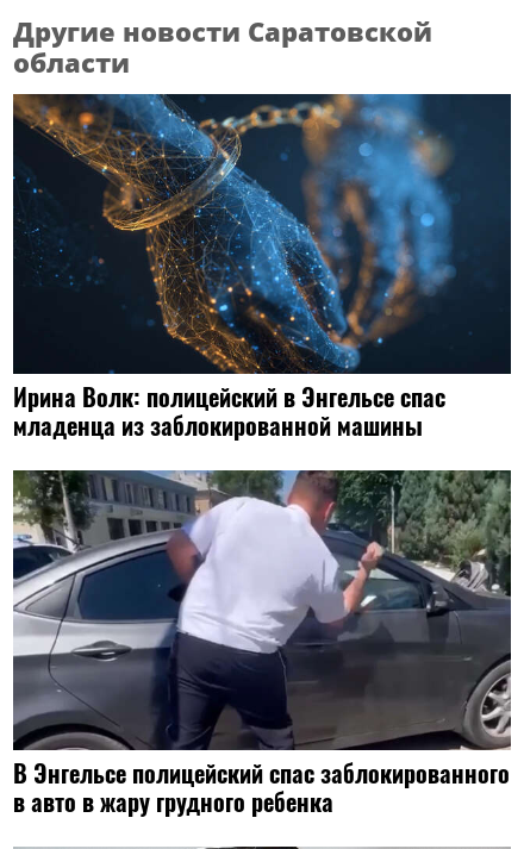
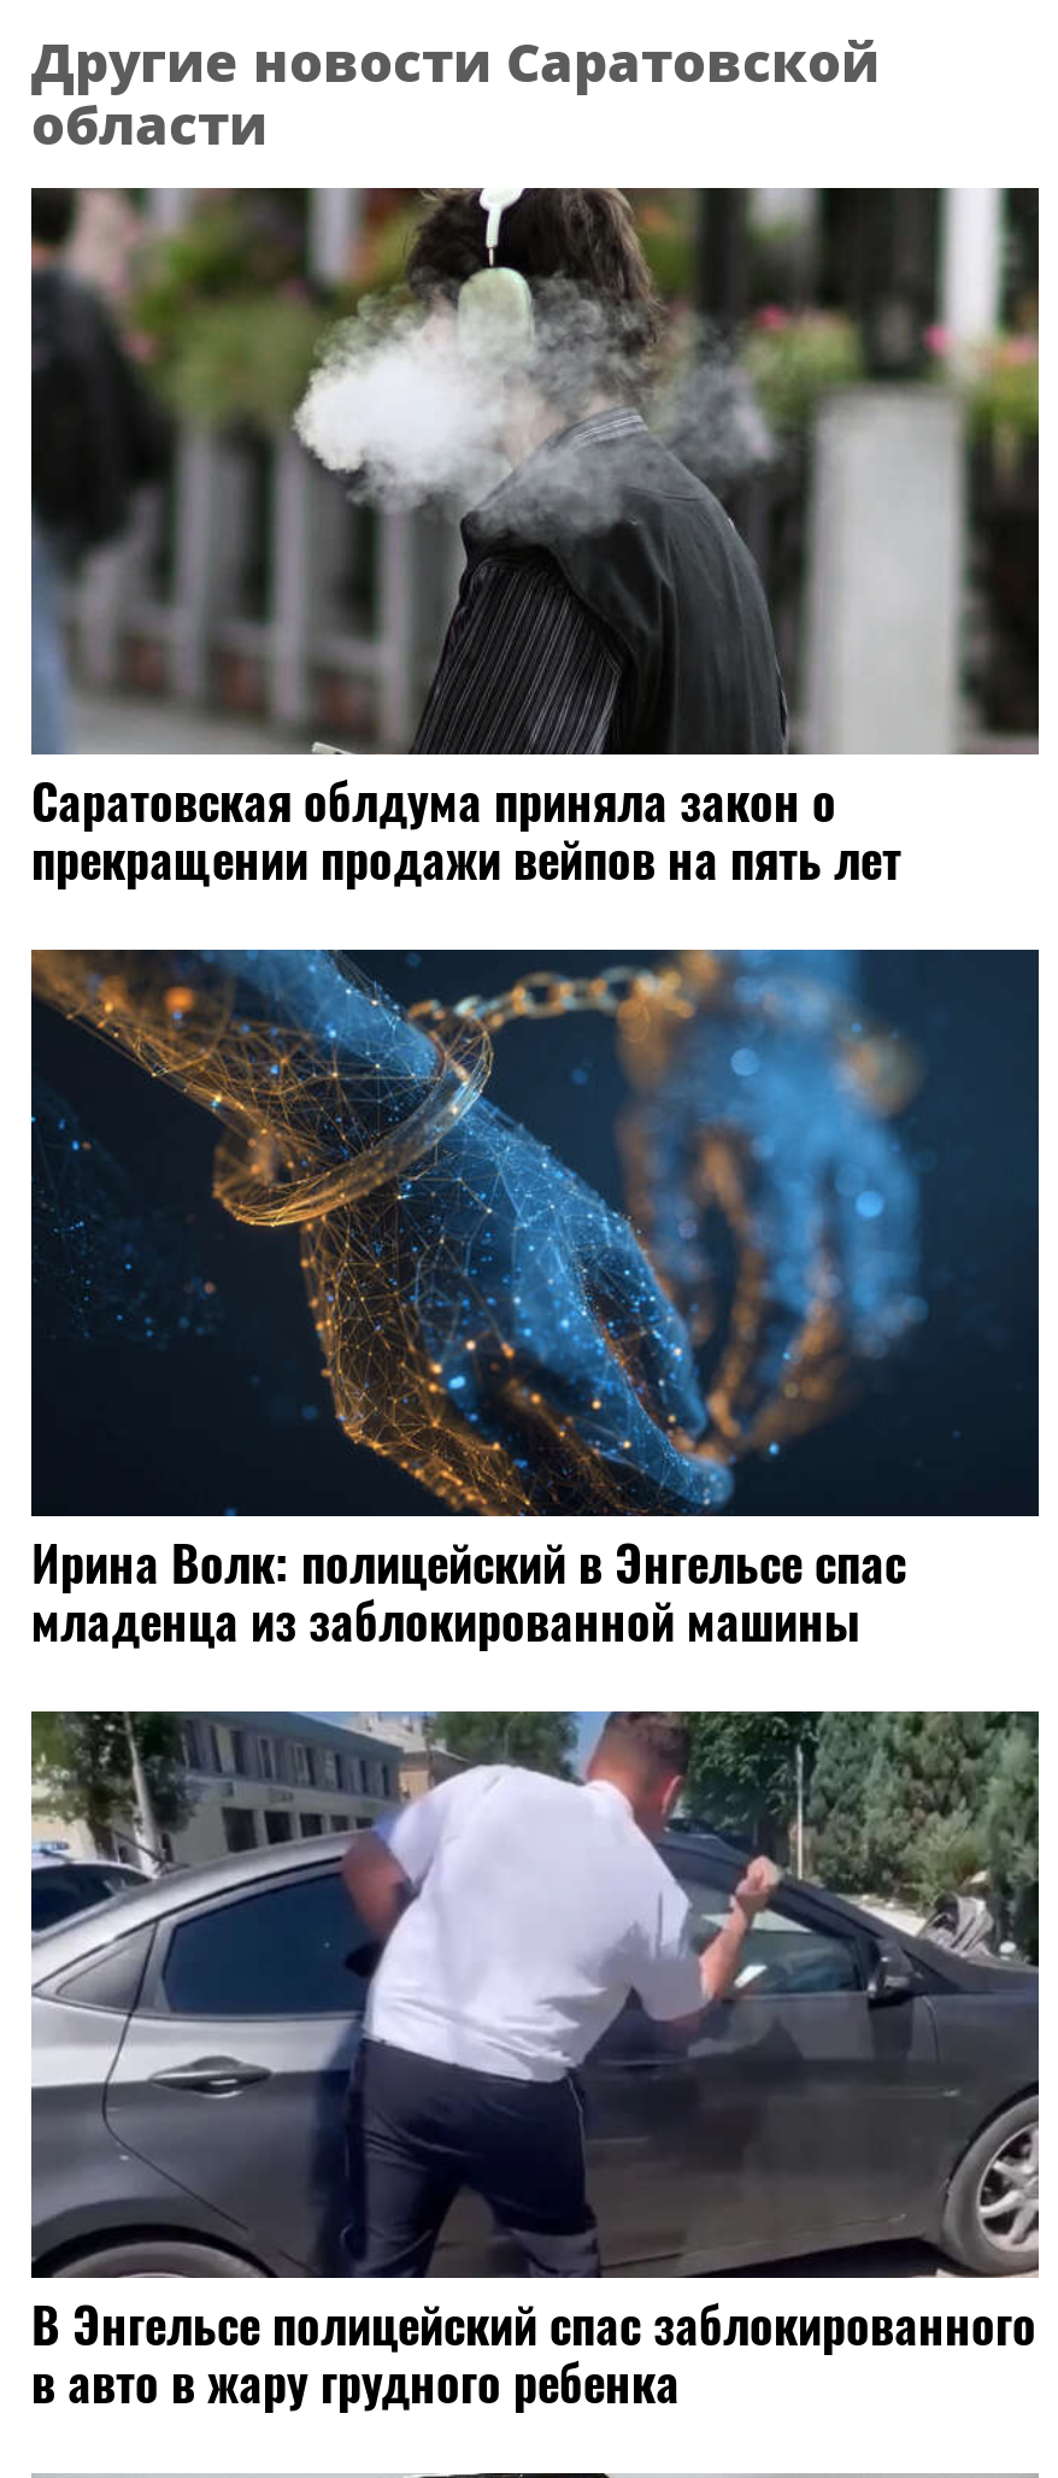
none -> [29,186,1041,894] [image] | Саратовская облдума приняла закон о | прекращении продажи вейпов на пять лет

